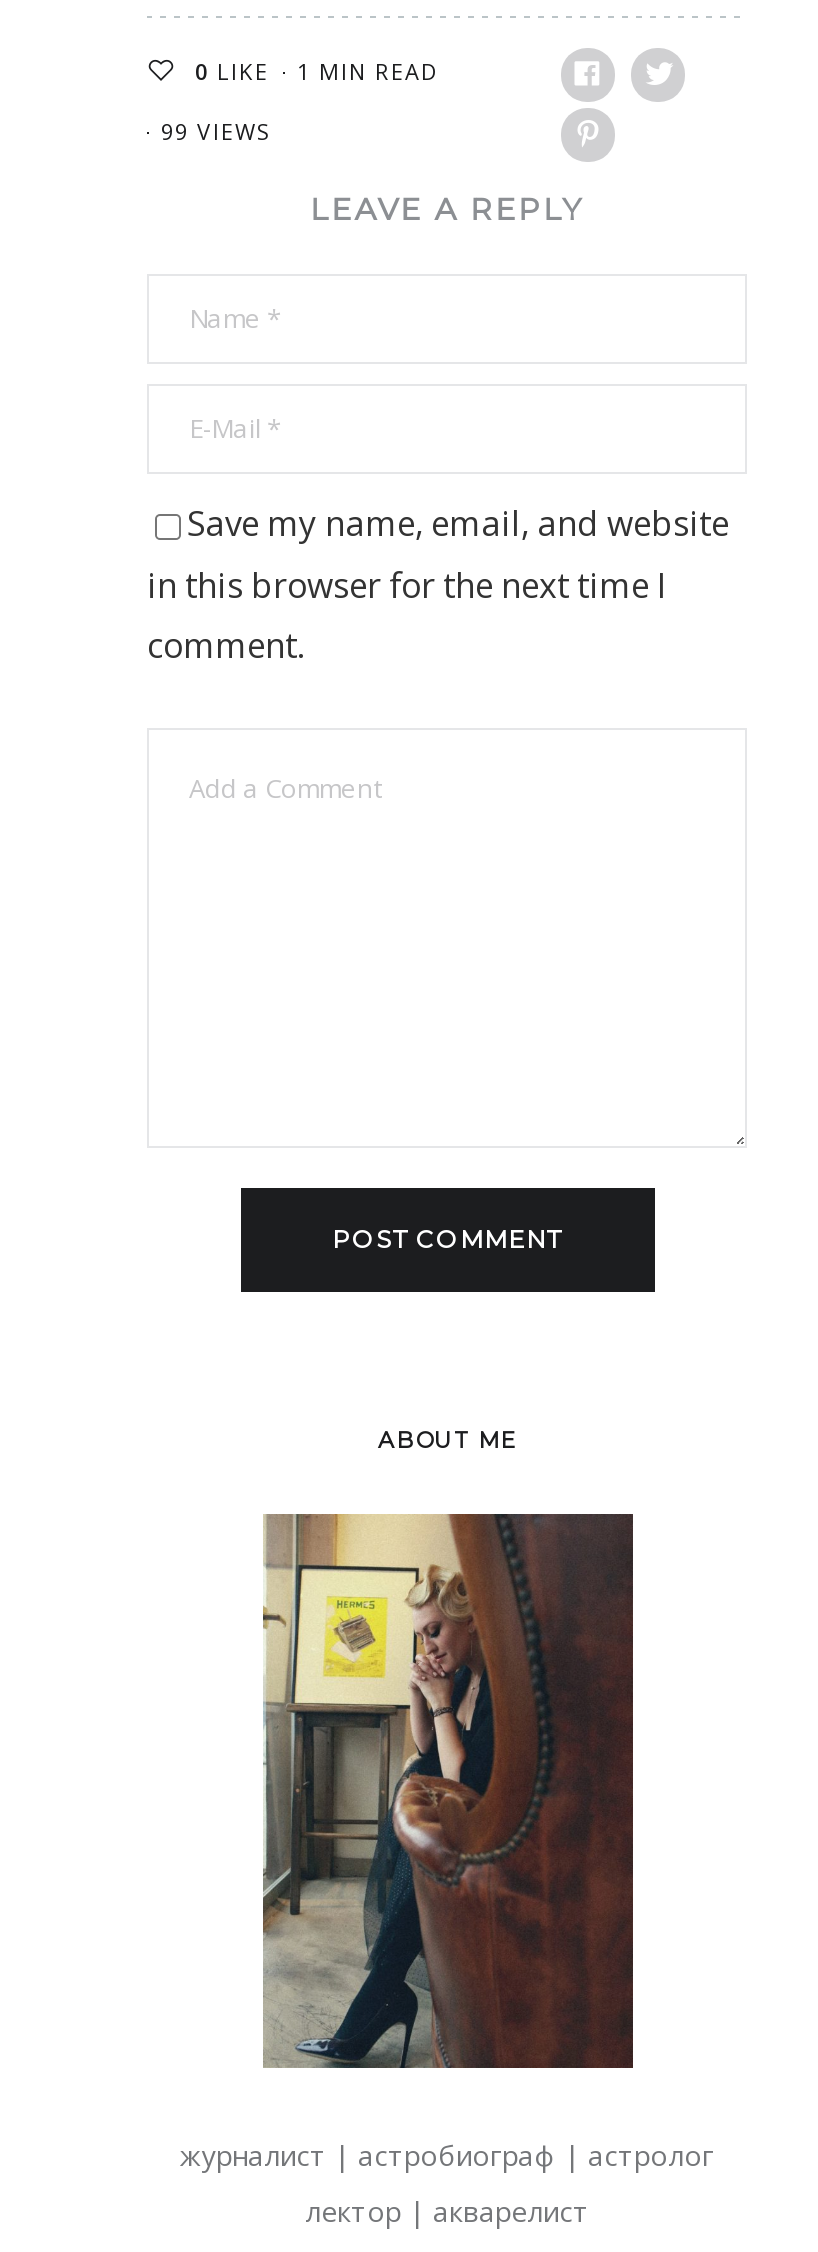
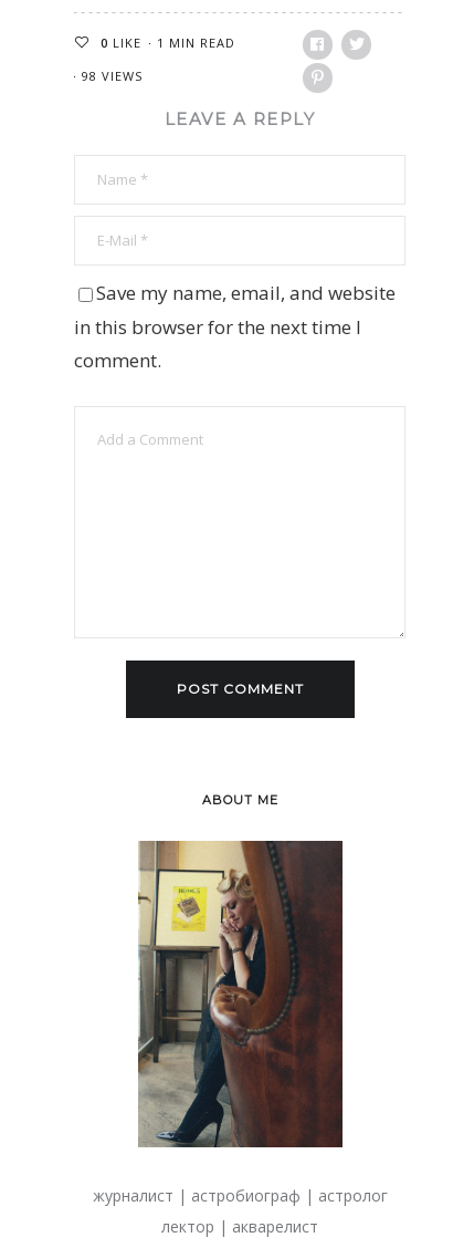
[161,116,271,146] 99 VIEWS -> [82,67,143,84] 98 VIEWS

